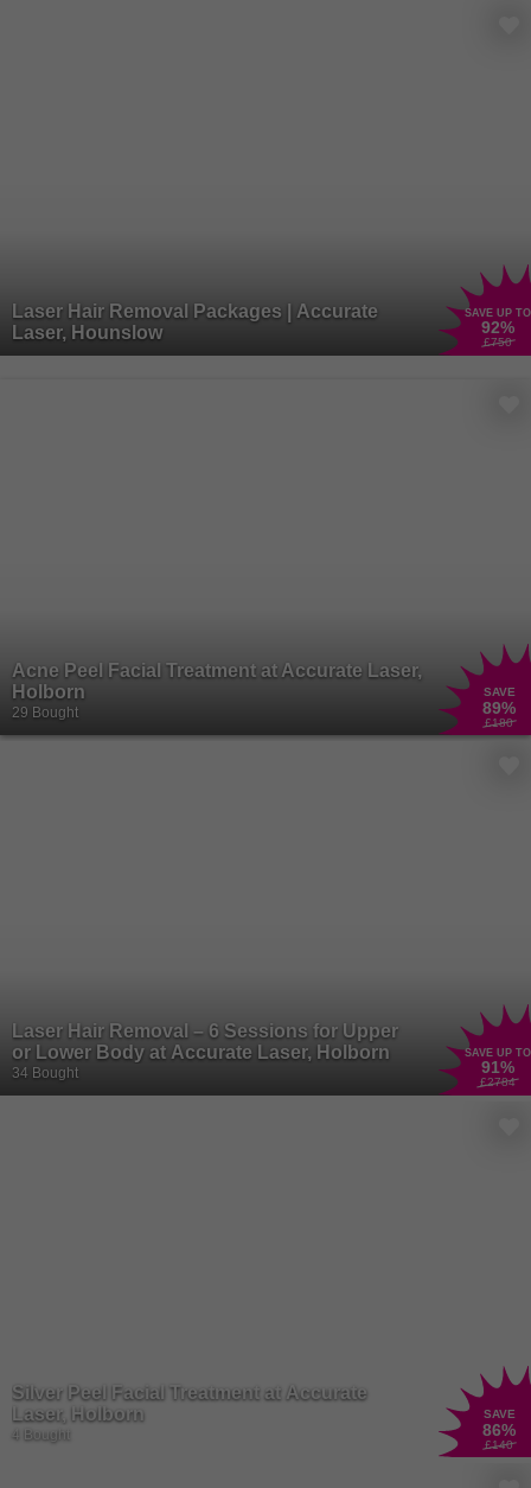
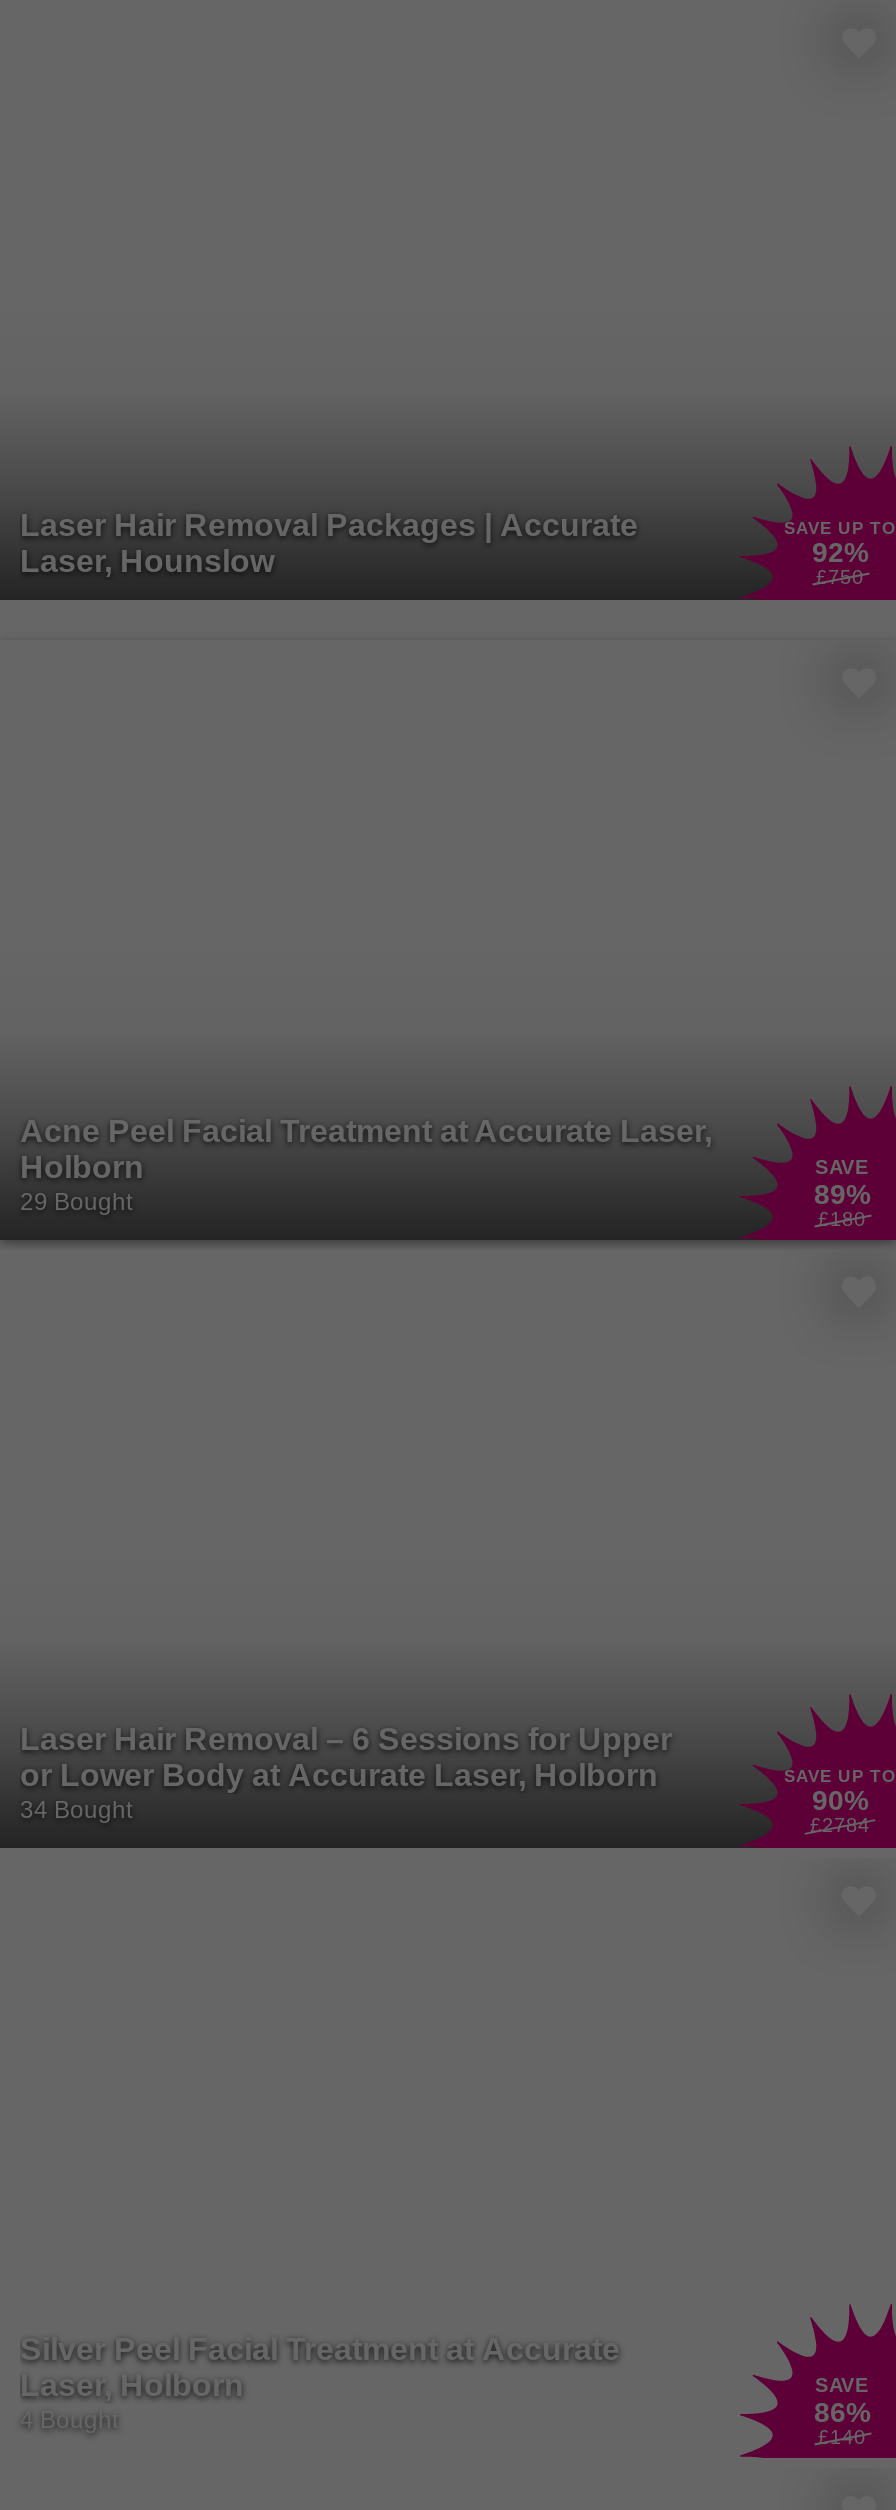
[481,1058,514,1077] 91% -> [812,1784,868,1816] 90%

